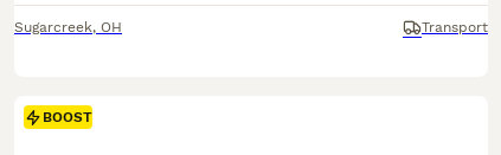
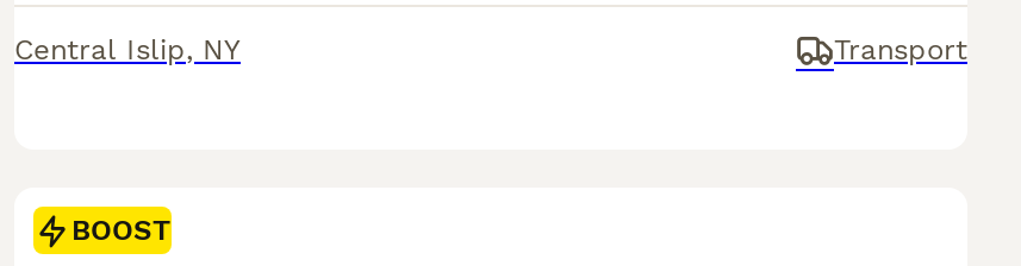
[14,19,122,35] Sugarcreek, OH -> [14,33,241,66] Central Islip, NY

